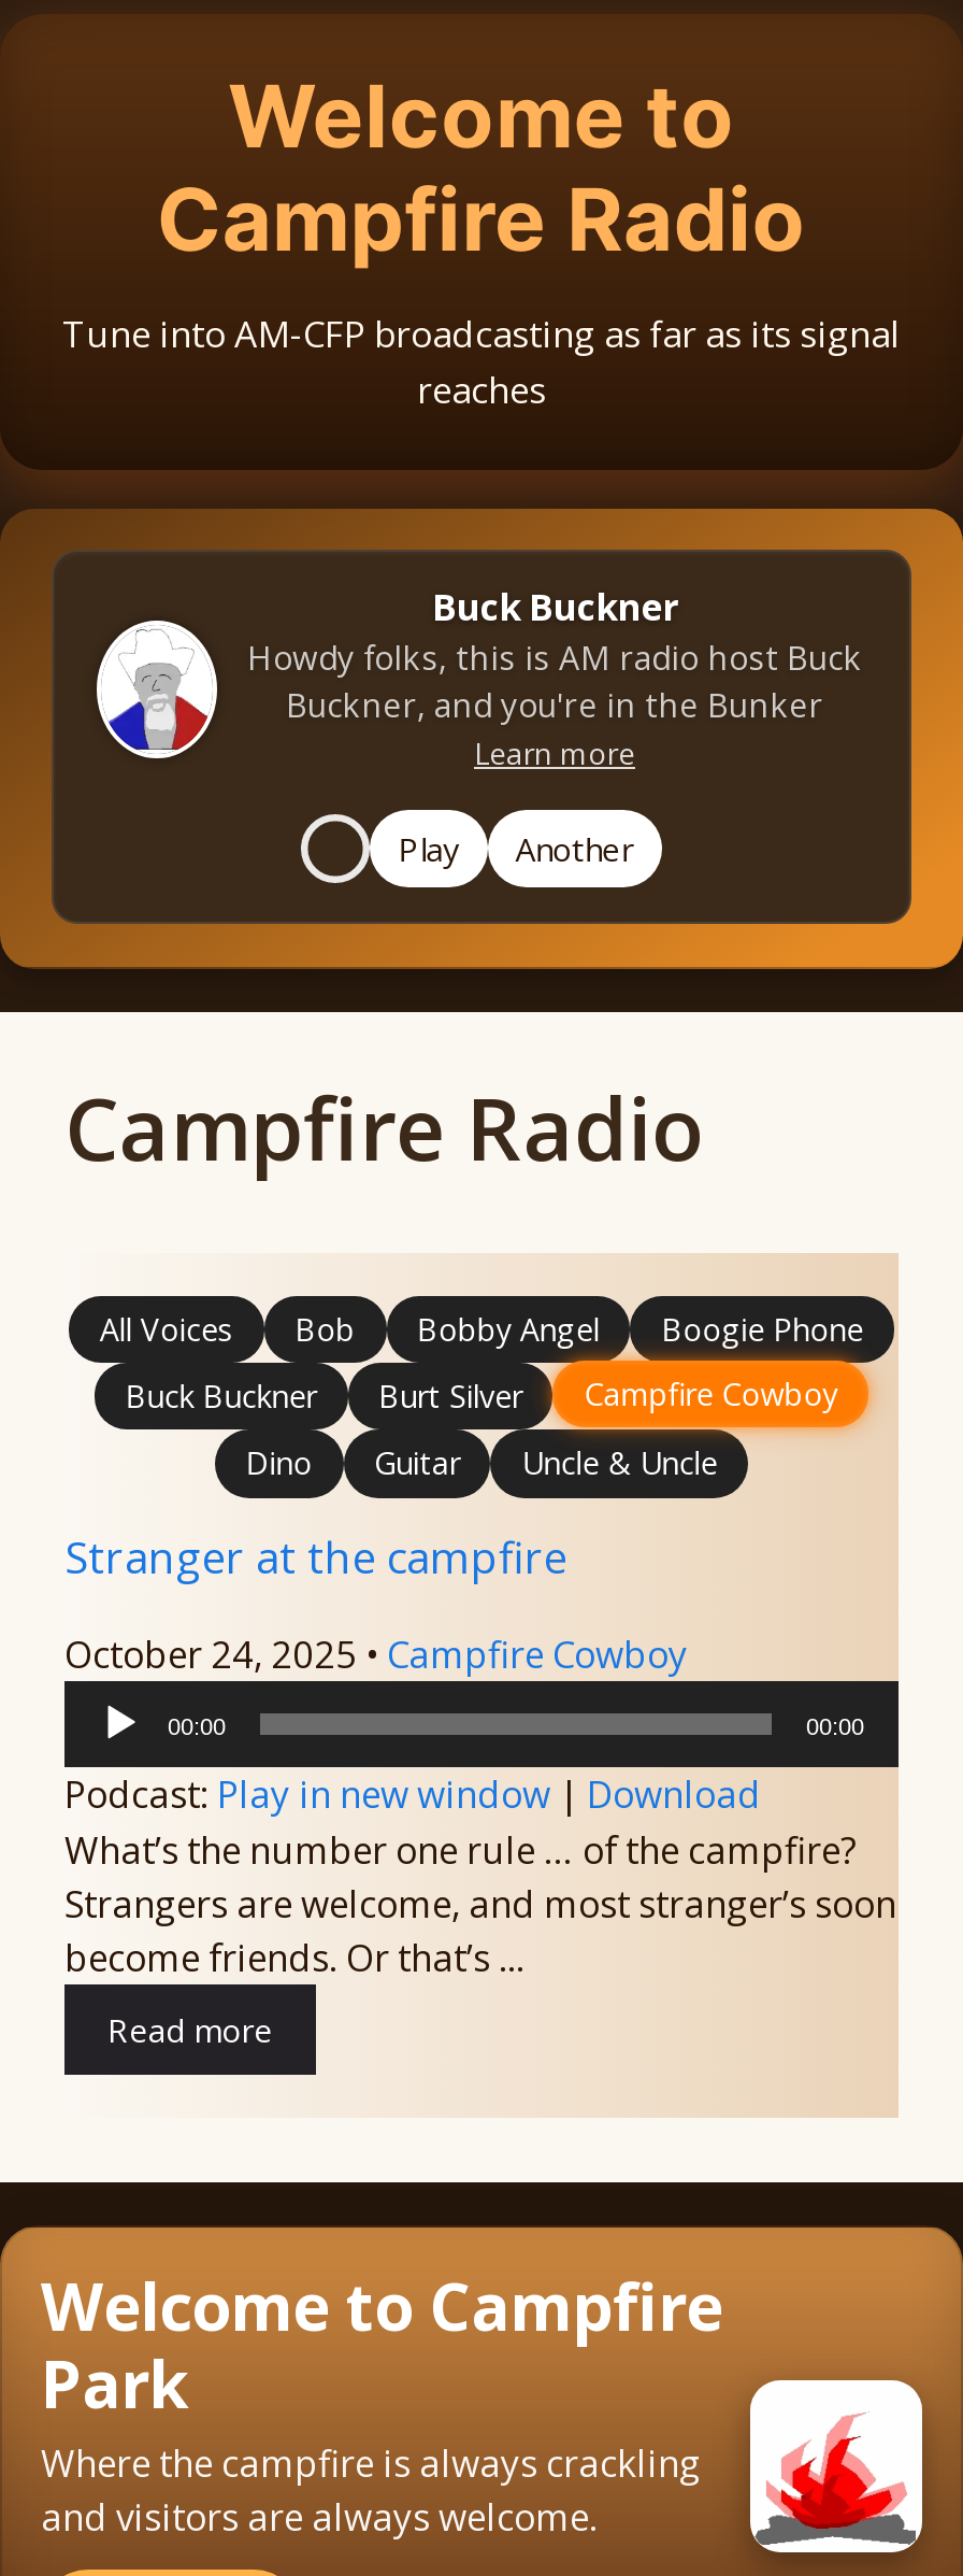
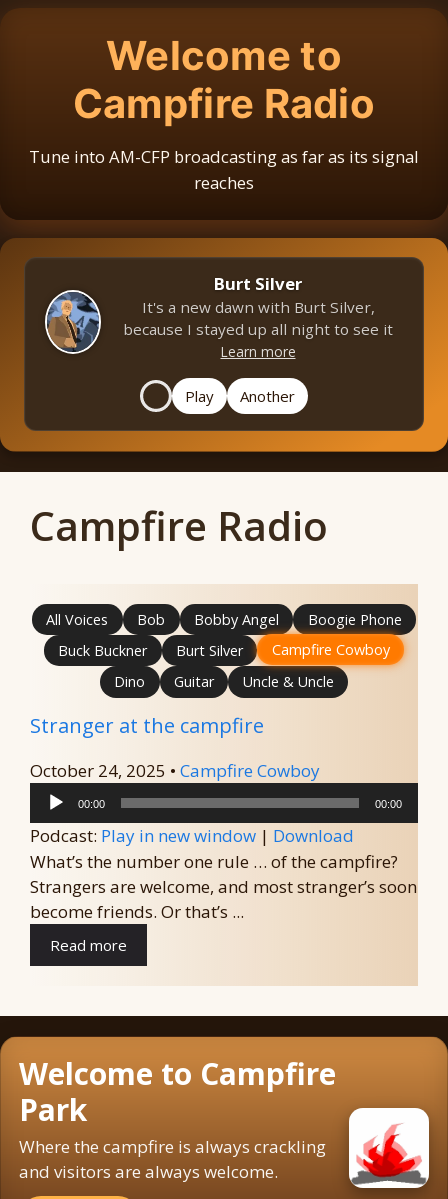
[99,582,862,756] [image] | Buck Buckner | Howdy folks, this is AM radio host Buck | Buckner, and you're in the Bunker -> [47,272,393,352] [image] | Burt Silver | It's a new dawn with Burt Silver, | because I stayed up all night to see it

